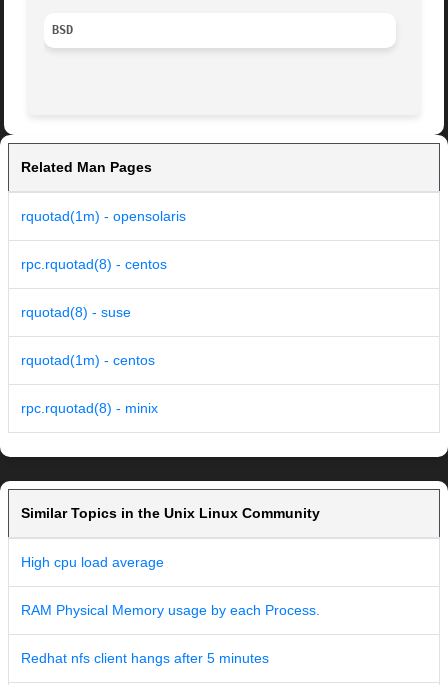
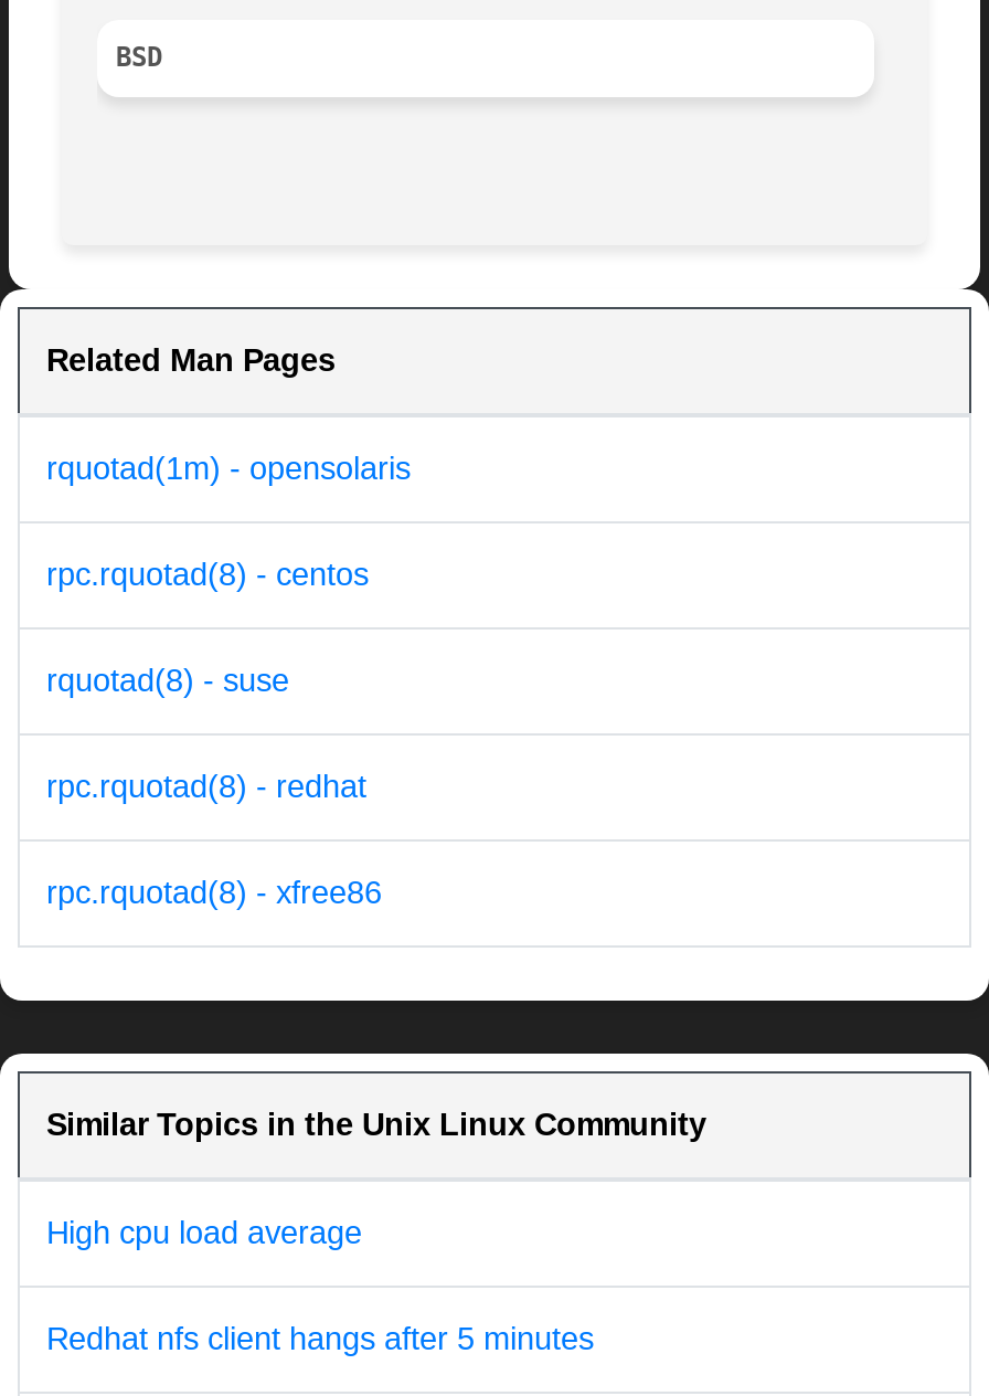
[21,352,155,368] rquotad(1m) - centos -> [46,769,366,805] rpc.rquotad(8) - redhat
[21,400,158,416] rpc.rquotad(8) - minix -> [46,875,382,911] rpc.rquotad(8) - xfree86
[21,602,320,618] RAM Physical Memory usage by each Process. -> none

